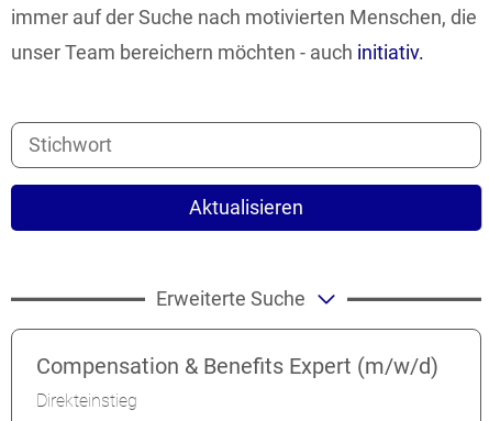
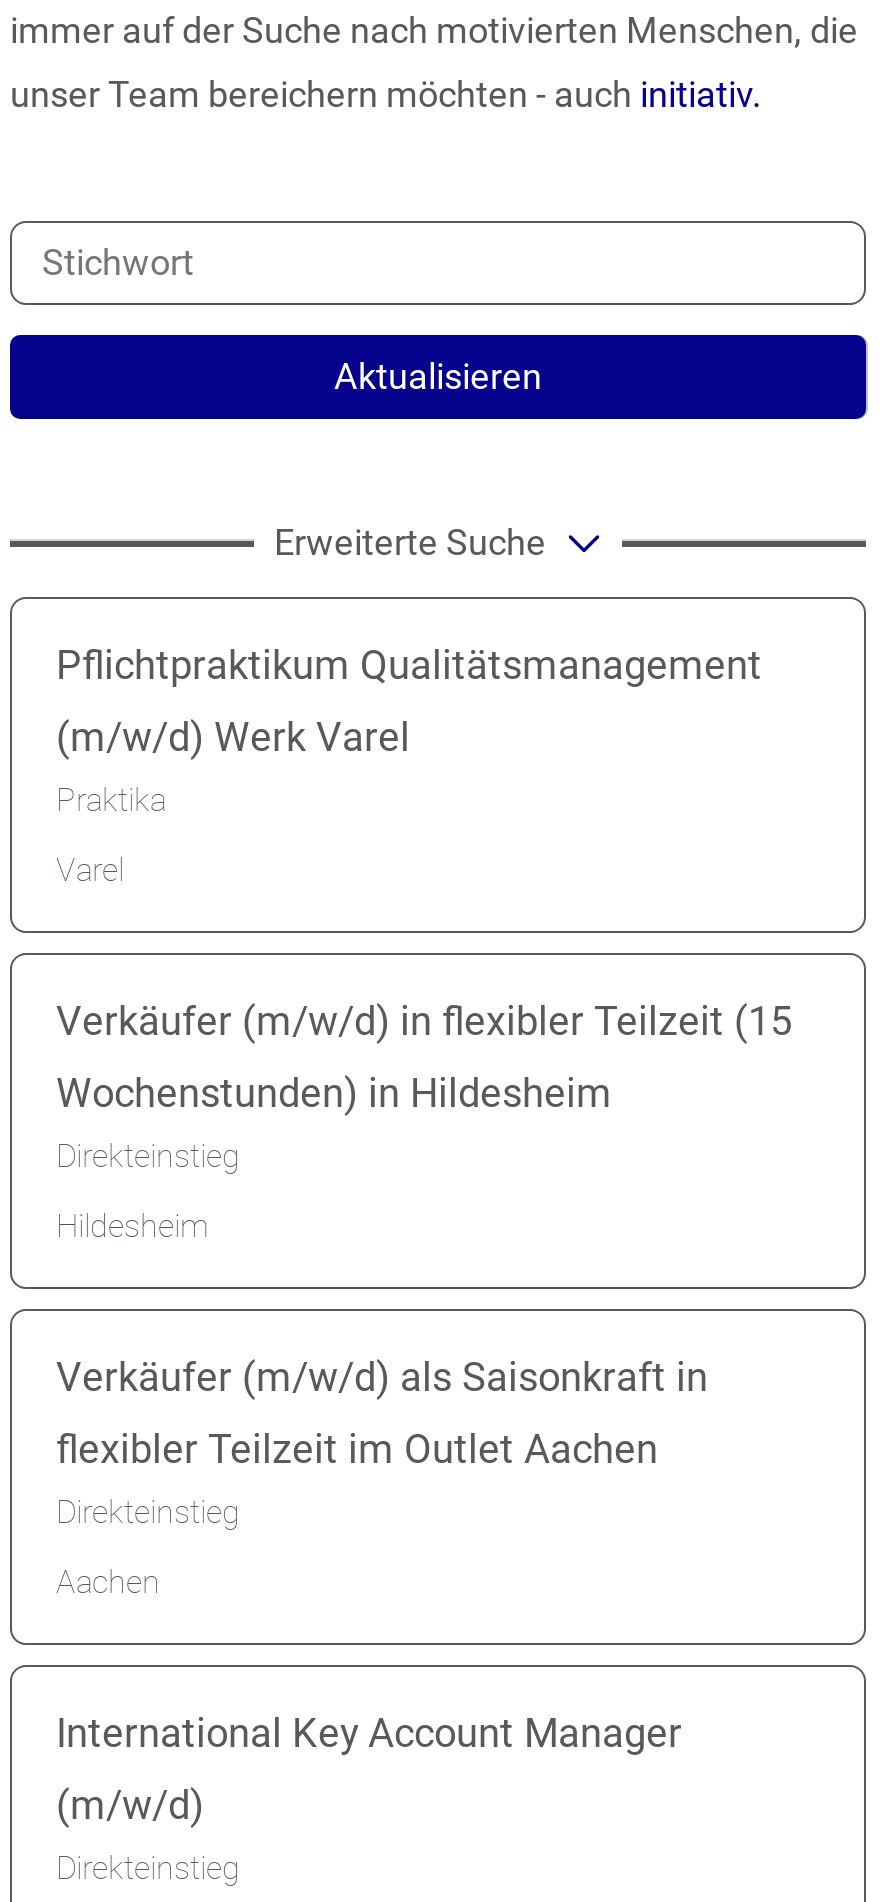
[36,353,438,380] Compensation & Benefits Expert (m/w/d) -> [56,642,792,1830] Pflichtpraktikum Qualitätsmanagement | (m/w/d) Werk Varel | Praktika | Varel | Verkäufer (m/w/d) in flexibler Teilzeit (15 | Wochenstunden) in Hildesheim | Direkteinstieg | Hildesheim | Verkäufer (m/w/d) als Saisonkraft in | flexibler Teilzeit im Outlet Aachen | Direkteinstieg | Aachen | International Key Account Manager | (m/w/d)

